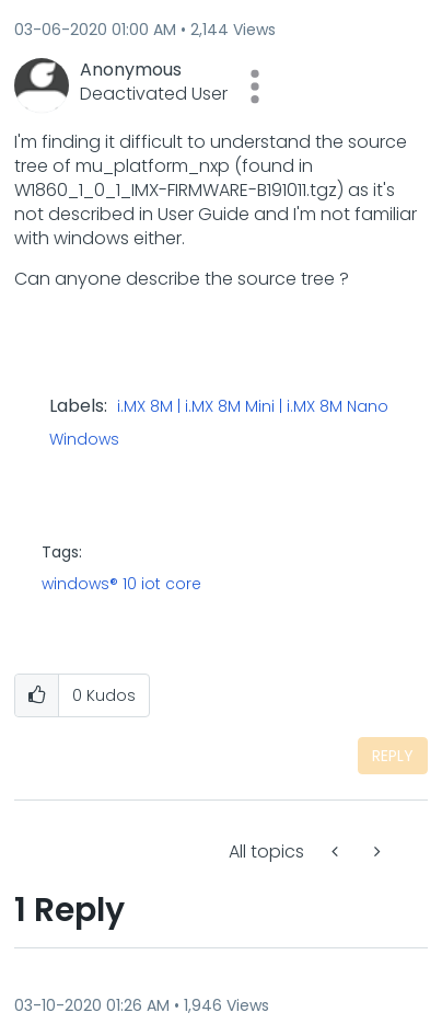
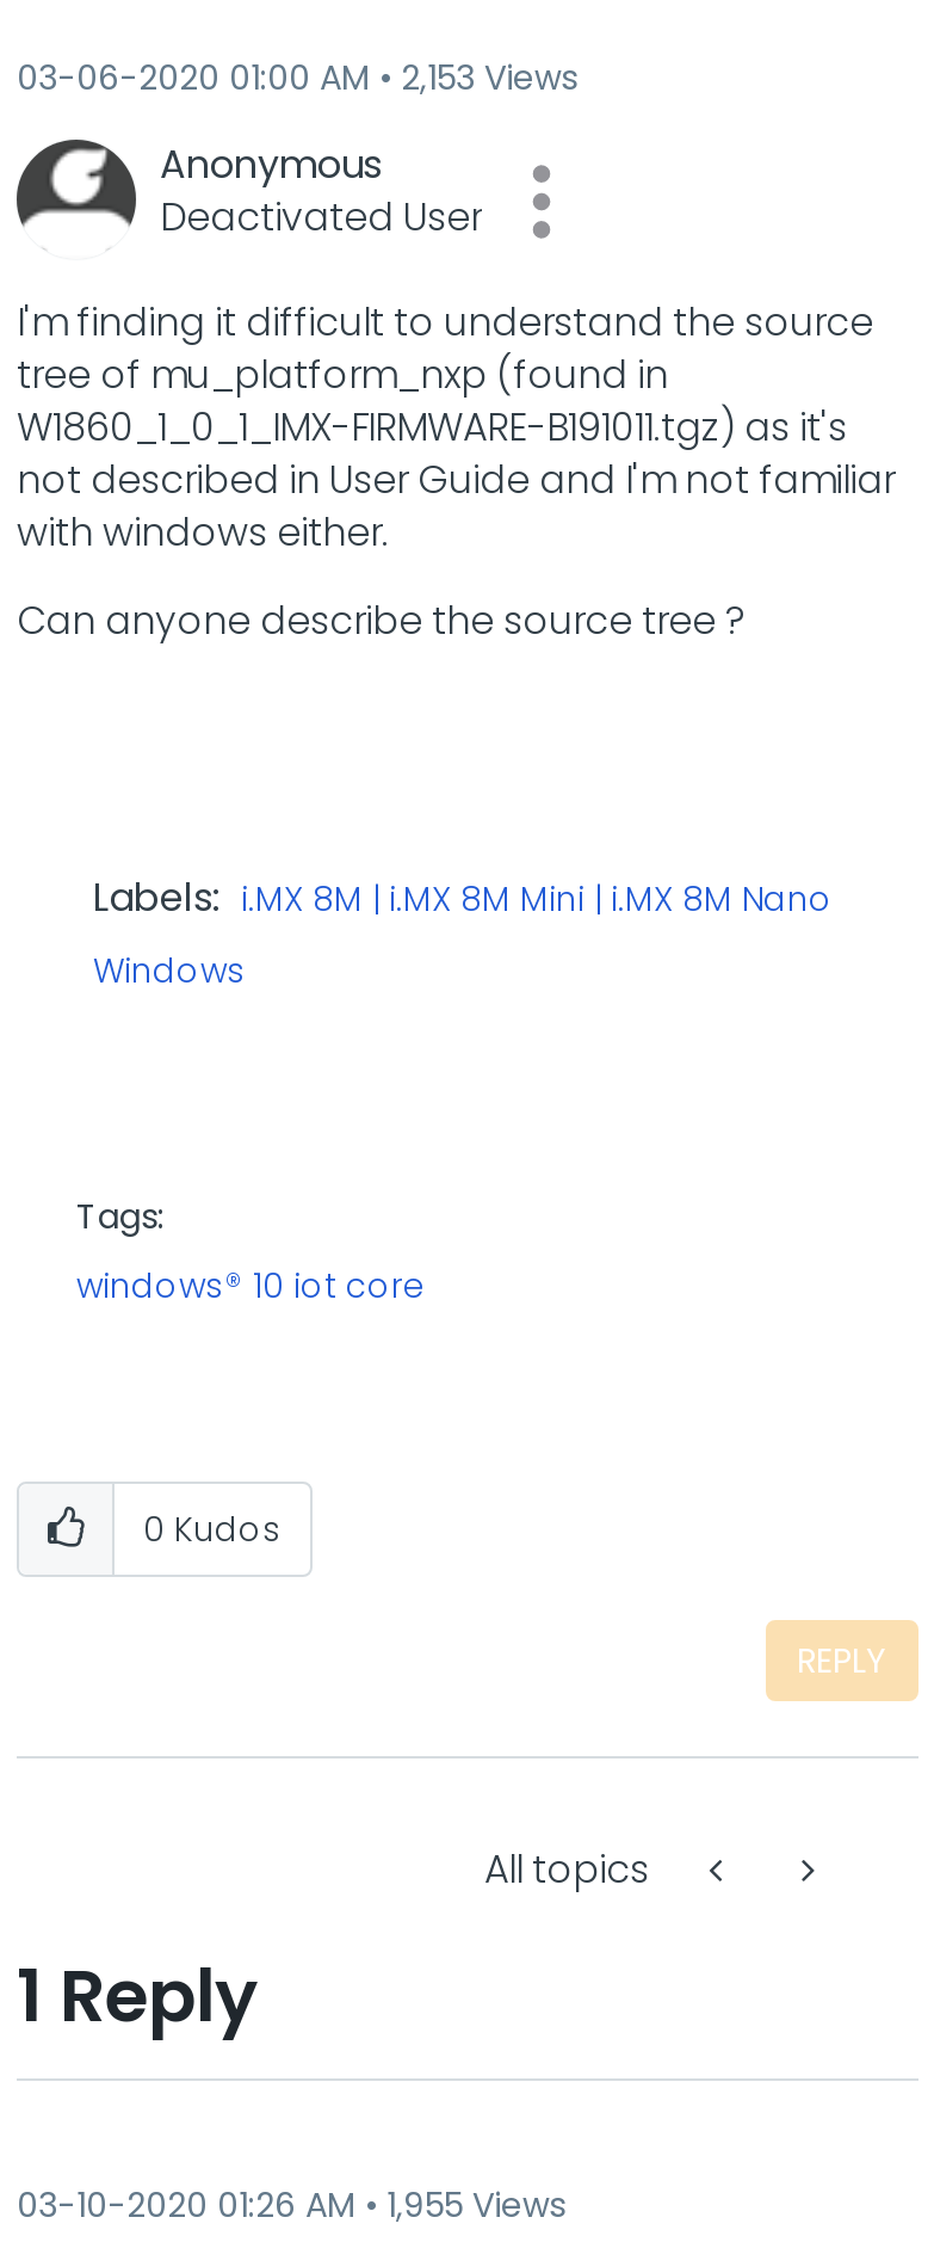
[14,19,276,41] 03-06-2020 01:00 AM 2,144 Views -> [17,54,577,101] 03-06-2020 01:00 AM 2,153 Views
[14,994,269,1016] 03-10-2020 01:26 AM 1,946 Views -> [17,2181,565,2229] 03-10-2020 01:26 AM 1,955 Views

